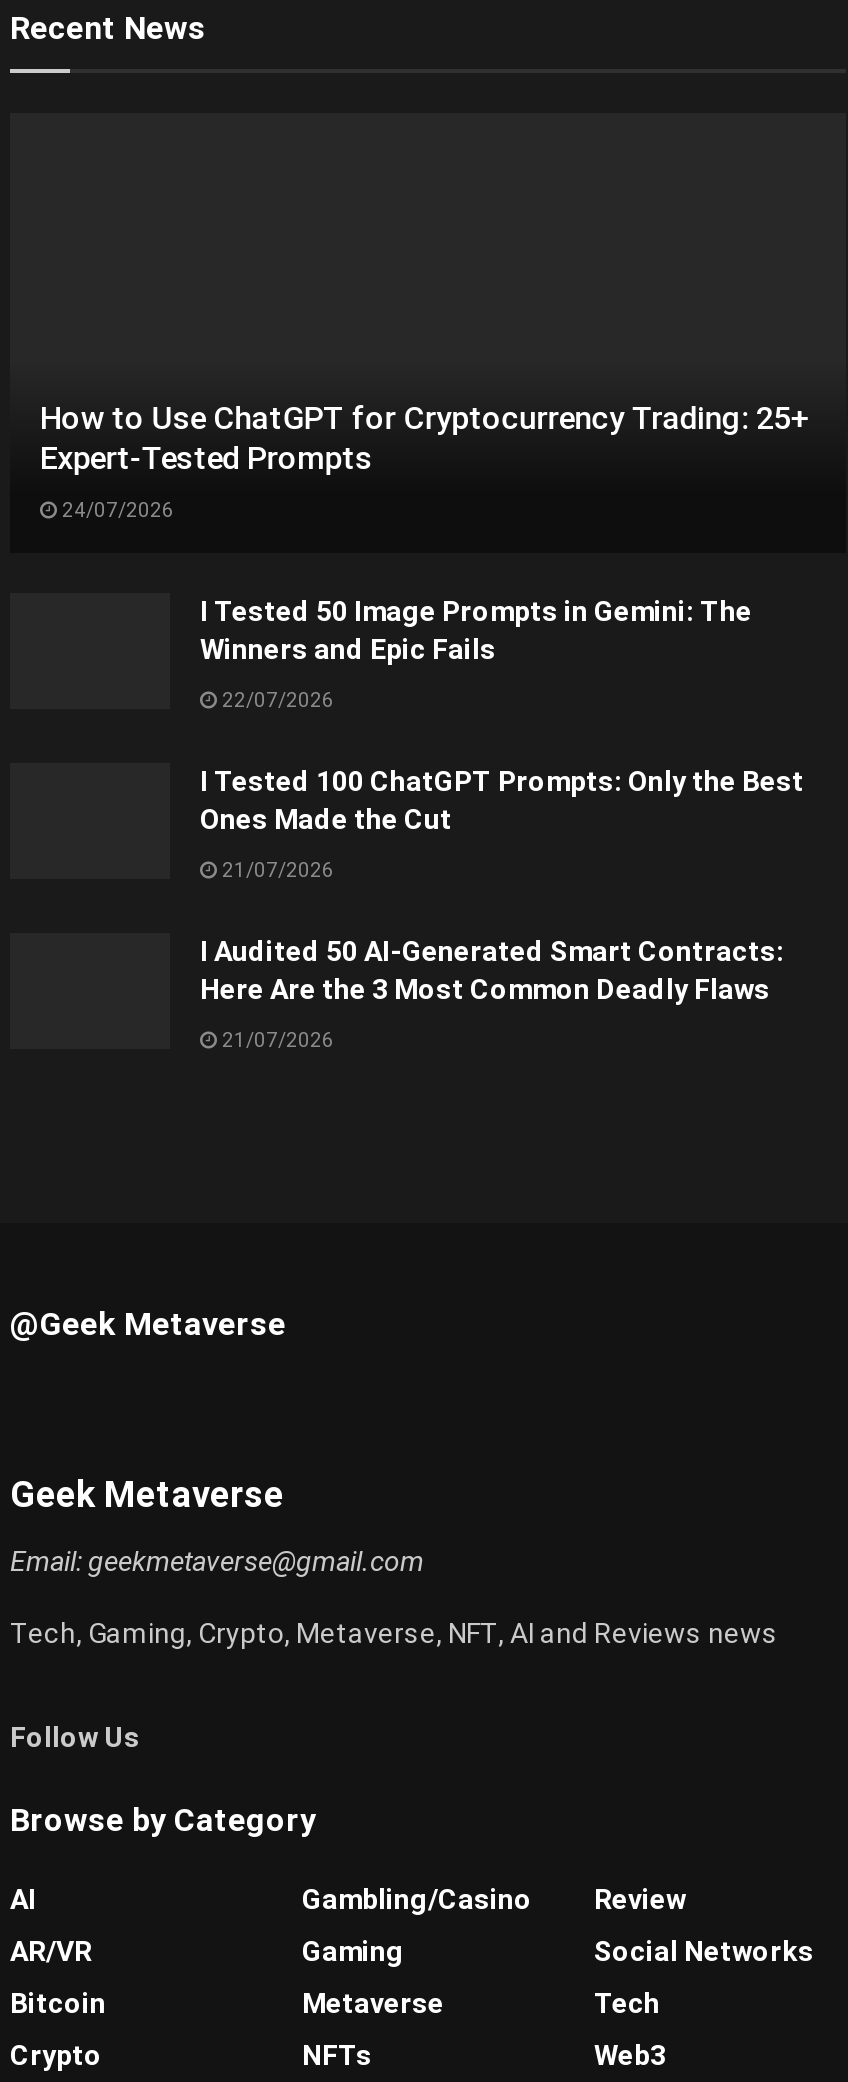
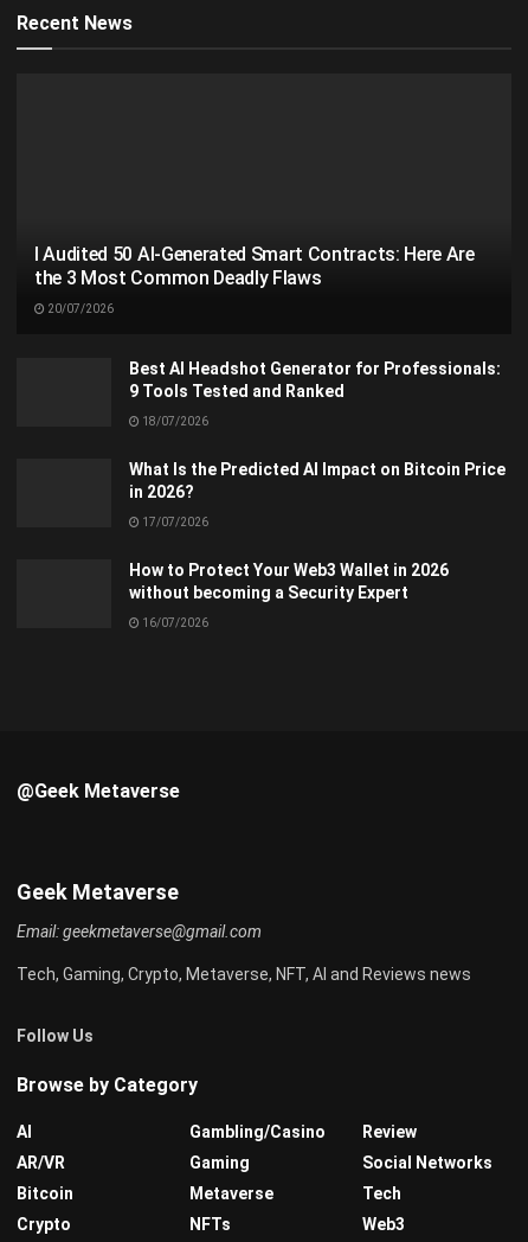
[40,400,810,478] How to Use ChatGPT for Cryptocurrency Trading: 25+ | Expert-Tested Prompts -> [34,243,474,290] I Audited 50 AI-Generated Smart Contracts: Here Are | the 3 Most Common Deadly Flaws
[58,500,174,522] 24/07/2026 -> [45,303,114,316] 20/07/2026
[200,596,752,666] I Tested 50 Image Prompts in Gemini: The | Winners and Epic Fails -> [129,359,501,401] Best AI Headshot Generator for Professionals: | 9 Tools Tested and Ranked
[218,690,334,712] 22/07/2026 -> [140,415,208,428] 18/07/2026
[200,766,804,836] I Tested 100 ChatGPT Prompts: Only the Best | Ones Made the Cut -> [129,460,506,502] What Is the Predicted AI Impact on Bitcoin Price | in 2026?
[218,860,334,882] 21/07/2026 -> [140,516,208,529] 17/07/2026
[200,936,784,1006] I Audited 50 AI-Generated Smart Contracts: | Here Are the 3 Most Common Deadly Flaws -> [129,561,449,602] How to Protect Your Web3 Wallet in 2026 | without becoming a Security Expert
[218,1030,334,1052] 21/07/2026 -> [140,617,208,630] 16/07/2026

